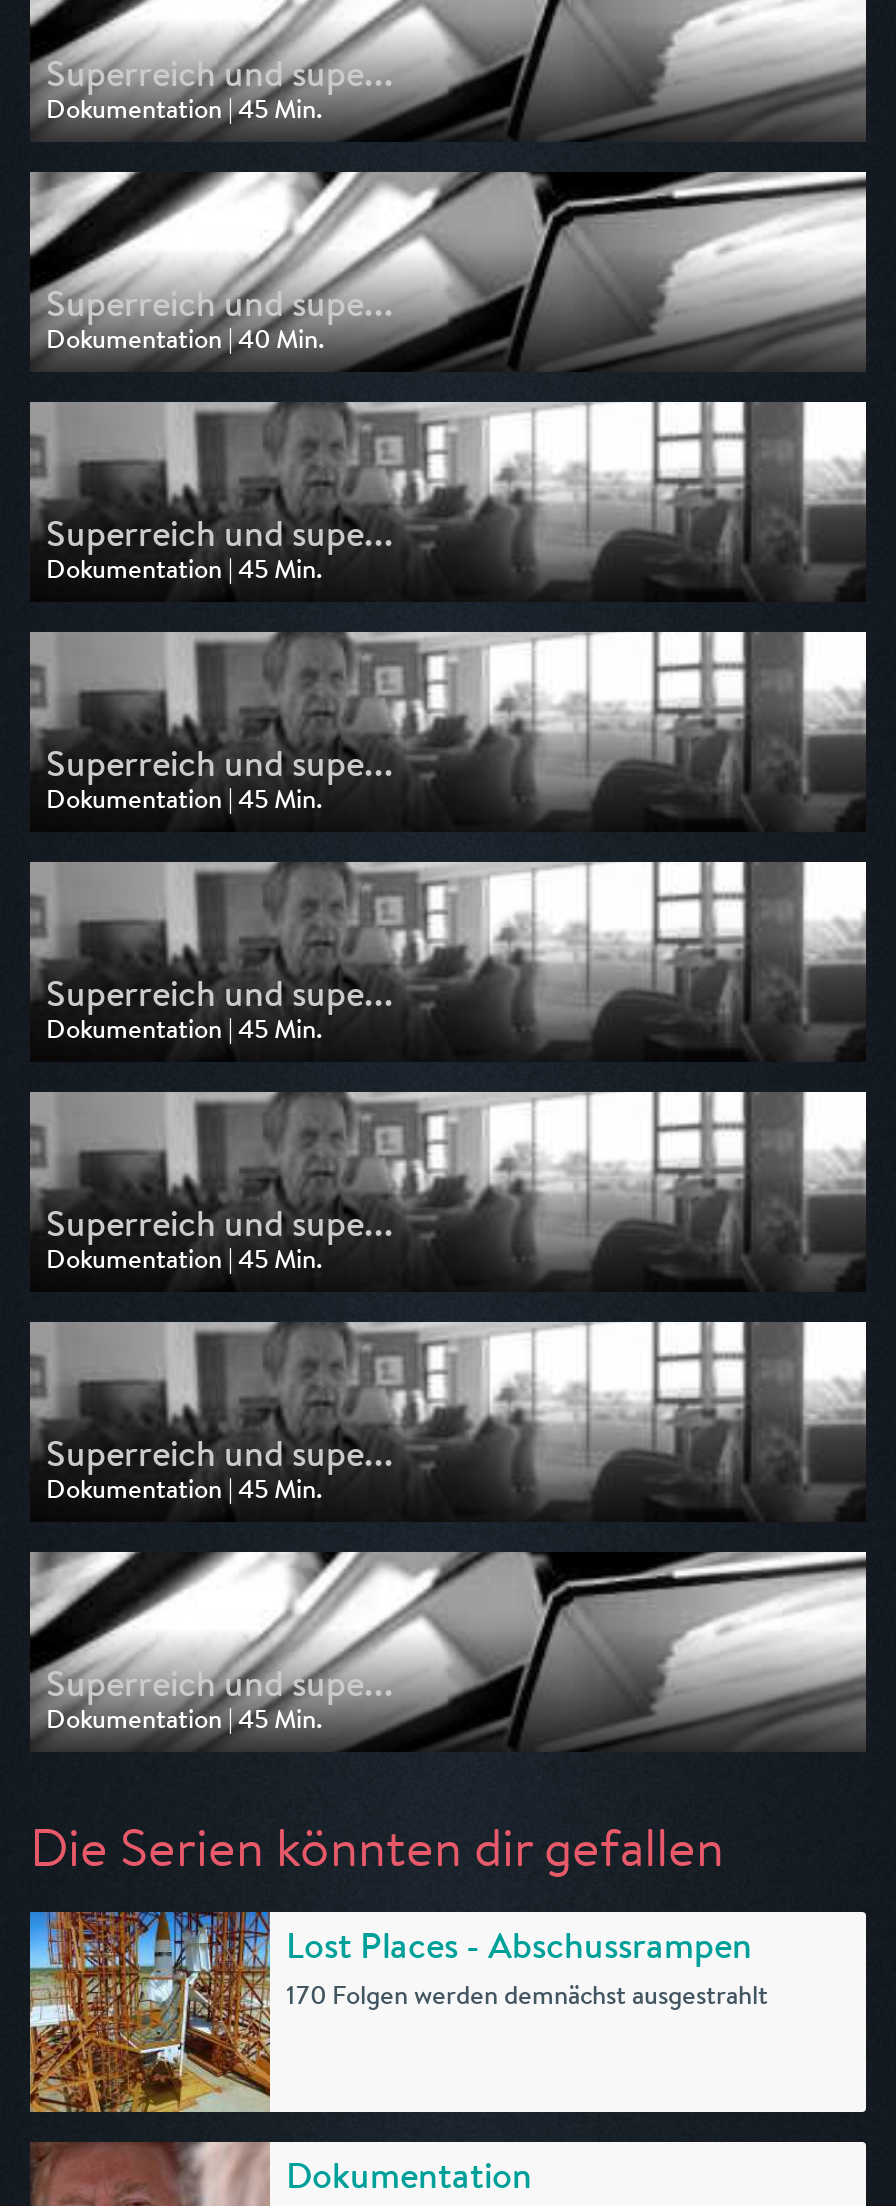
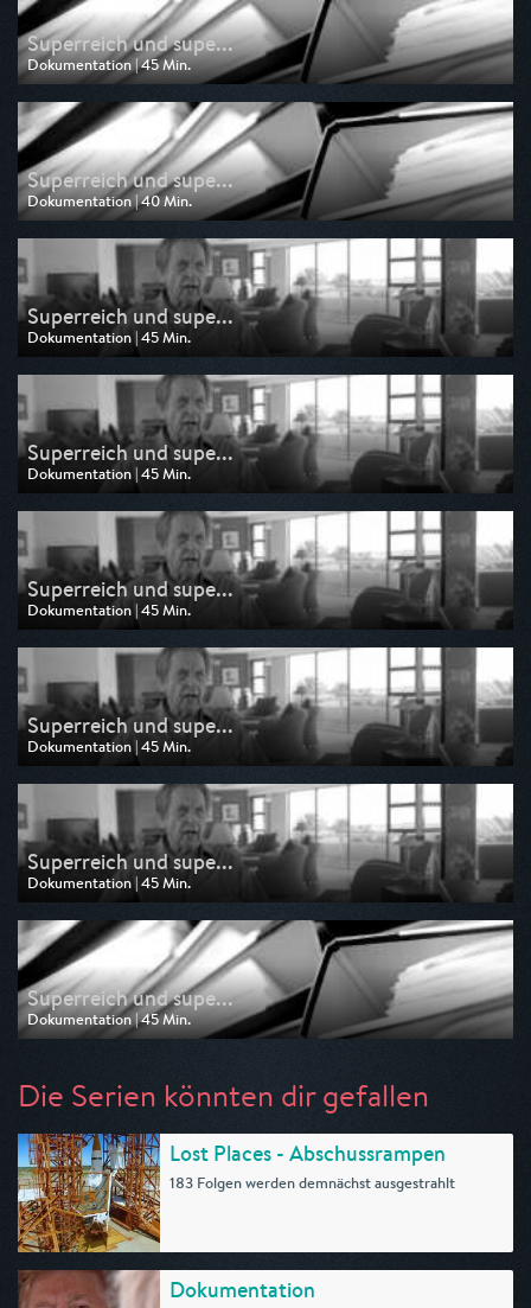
[286,1978,768,2012] 170 Folgen werden demnächst ausgestrahlt -> [169,1173,455,1193] 183 Folgen werden demnächst ausgestrahlt

